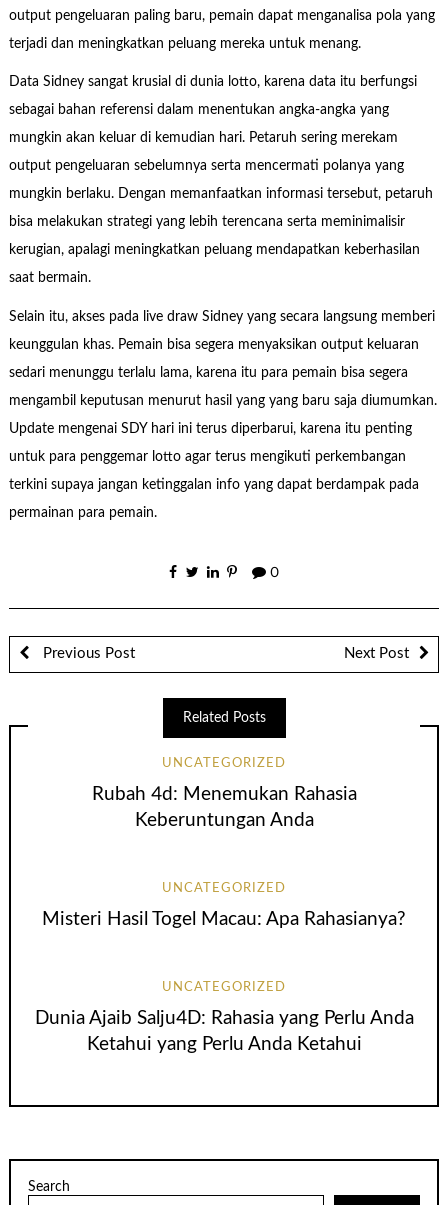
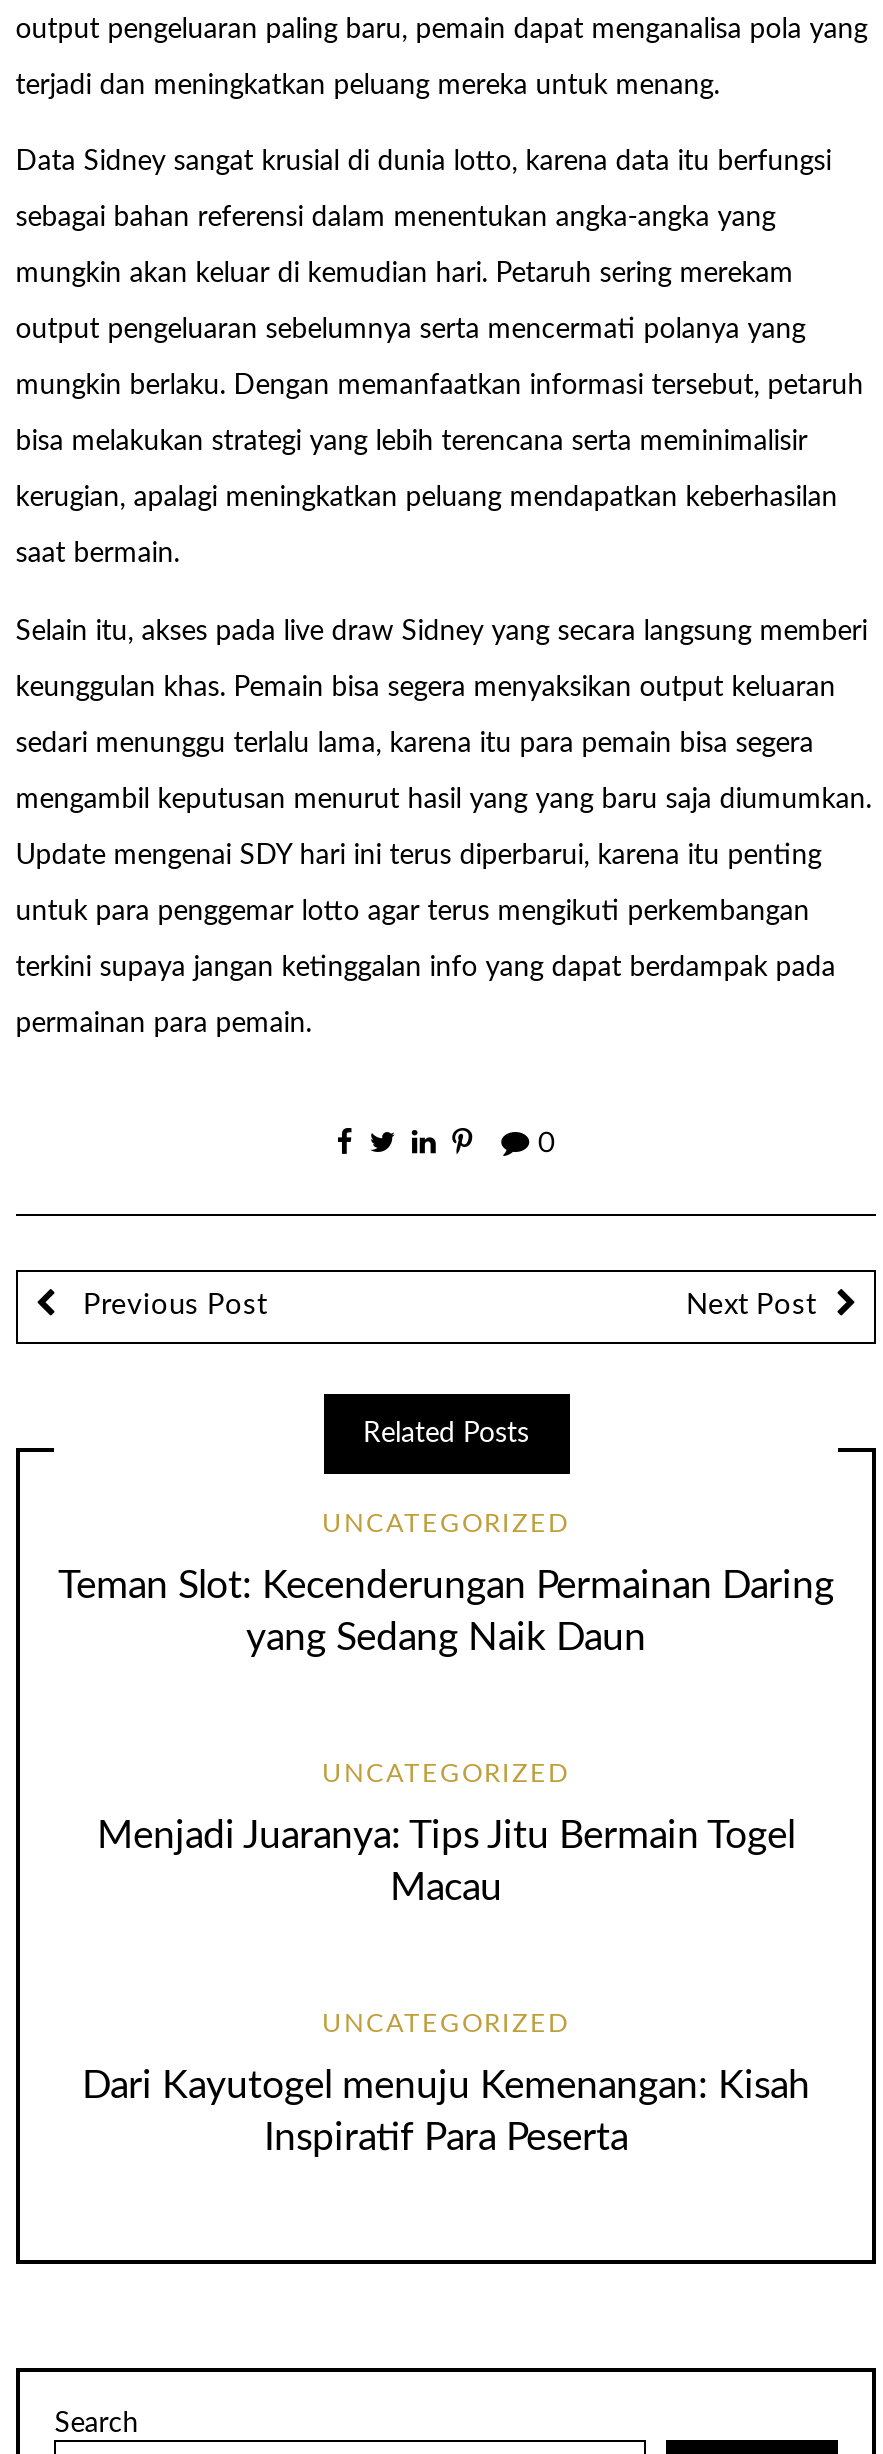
[91,785,356,830] Rubah 4d: Menemukan Rahasia | Keberuntungan Anda -> [58,1569,834,1659] Teman Slot: Kecenderungan Permainan Daring | yang Sedang Naik Daun
[42,910,406,929] Misteri Hasil Togel Macau: Apa Rahasianya? -> [97,1818,795,1908] Menjadi Juaranya: Tips Jitu Bermain Togel | Macau
[34,1009,413,1054] Dunia Ajaib Salju4D: Rahasia yang Perlu Anda | Ketahui yang Perlu Anda Ketahui -> [82,2068,810,2158] Dari Kayutogel menuju Kemenangan: Kisah | Inspiratif Para Peserta

